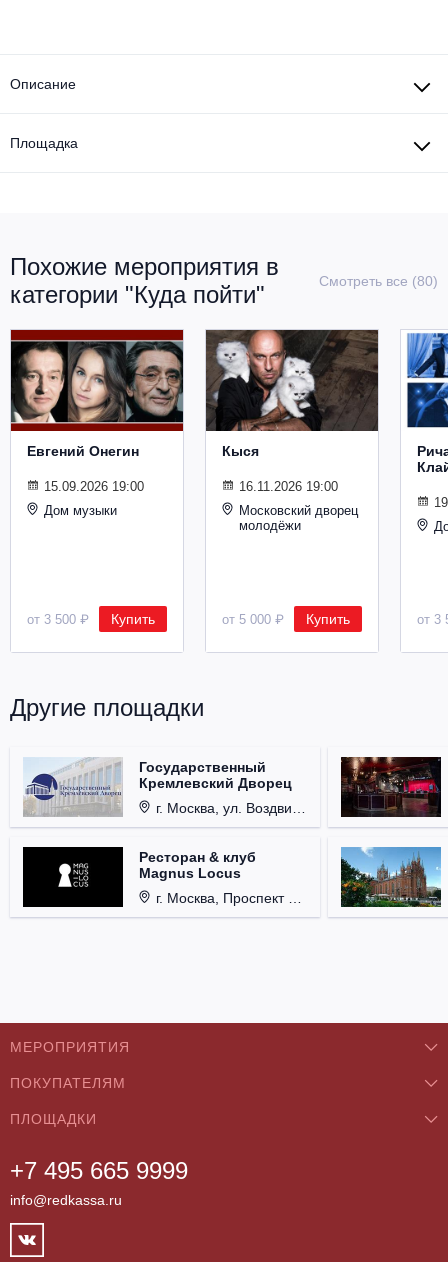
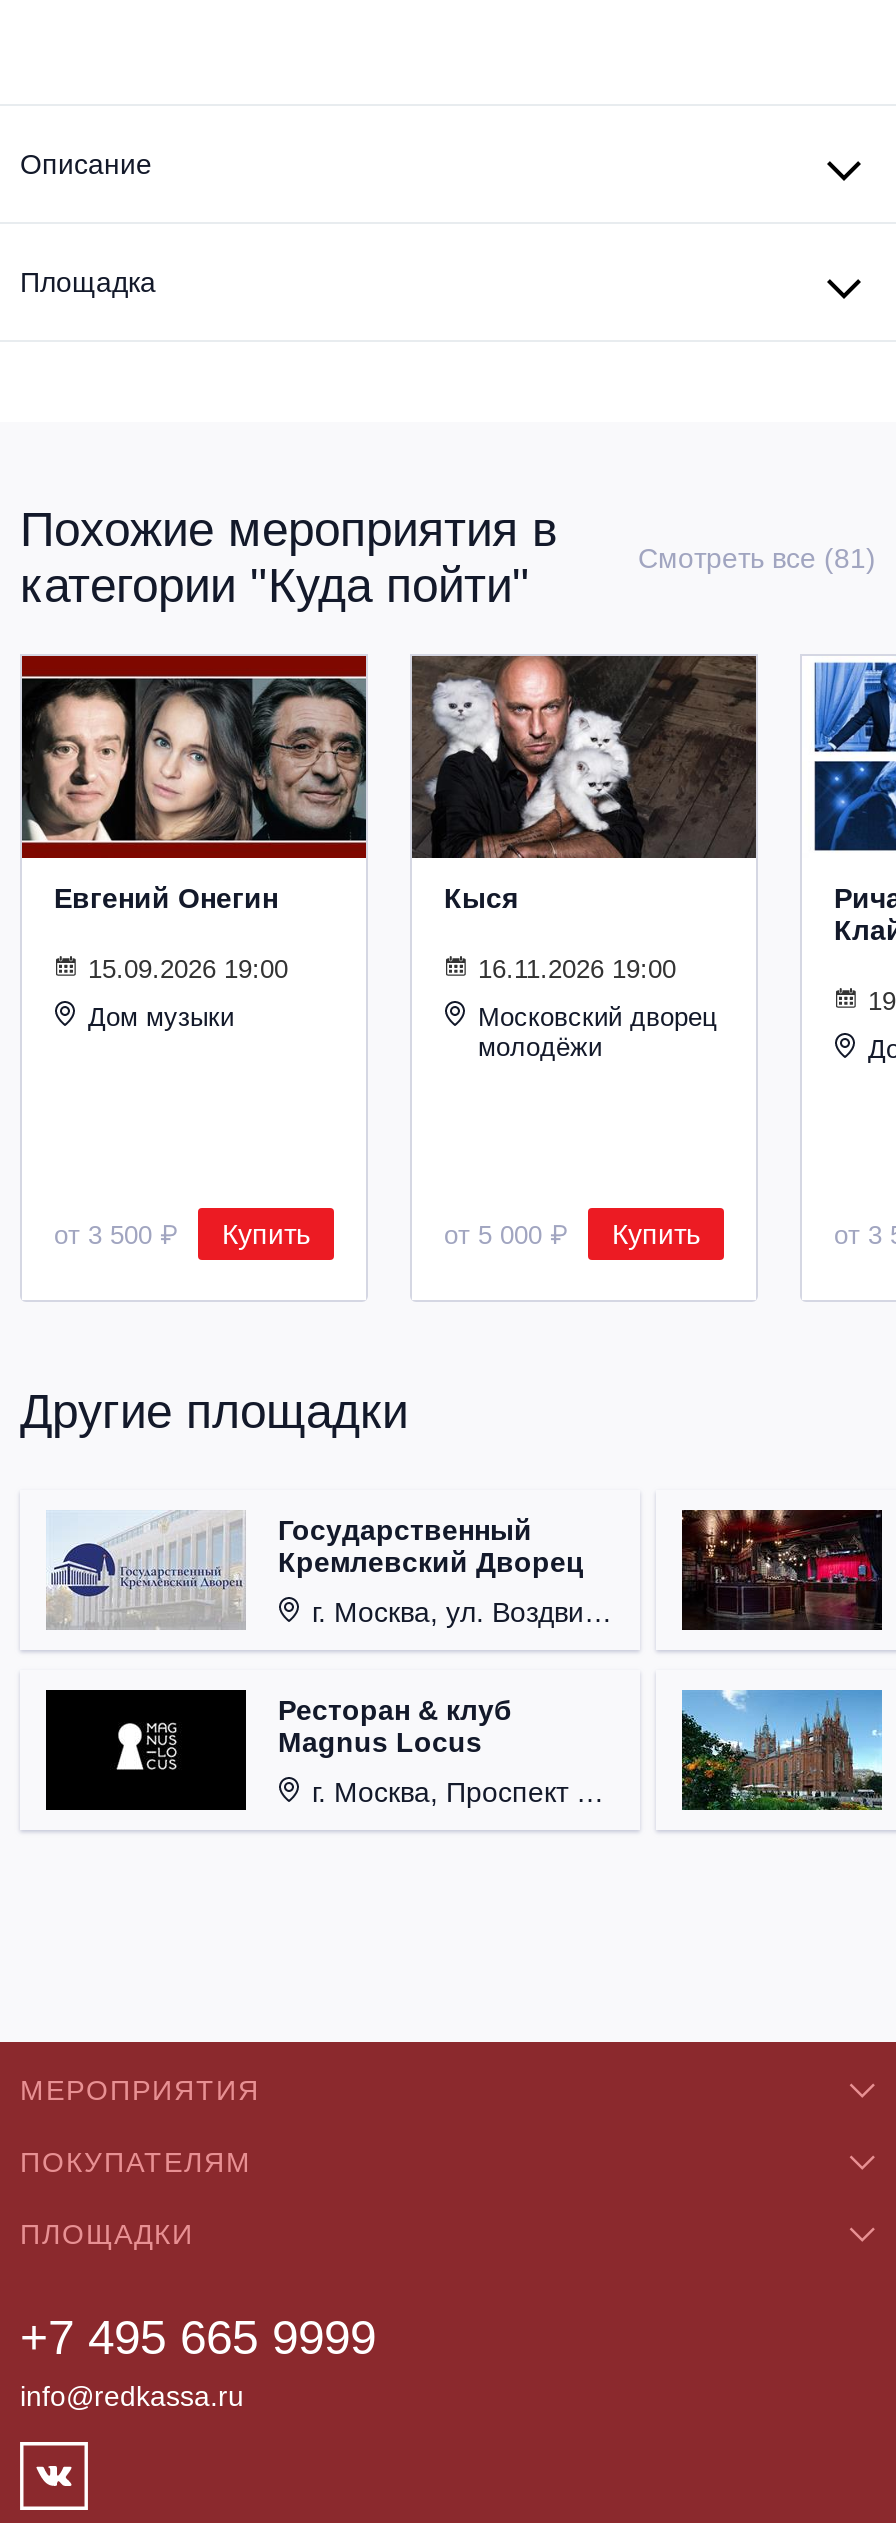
[319,273,438,289] Смотреть все (80) -> [638,542,876,574] Смотреть все (81)

